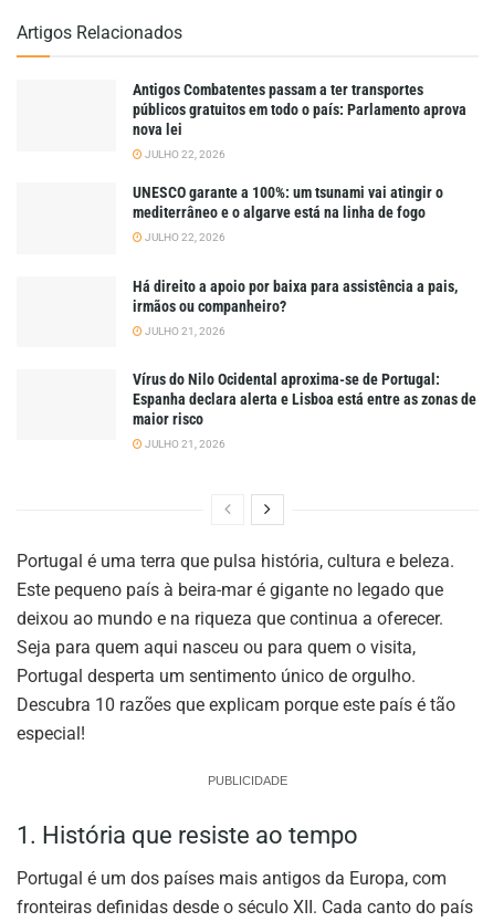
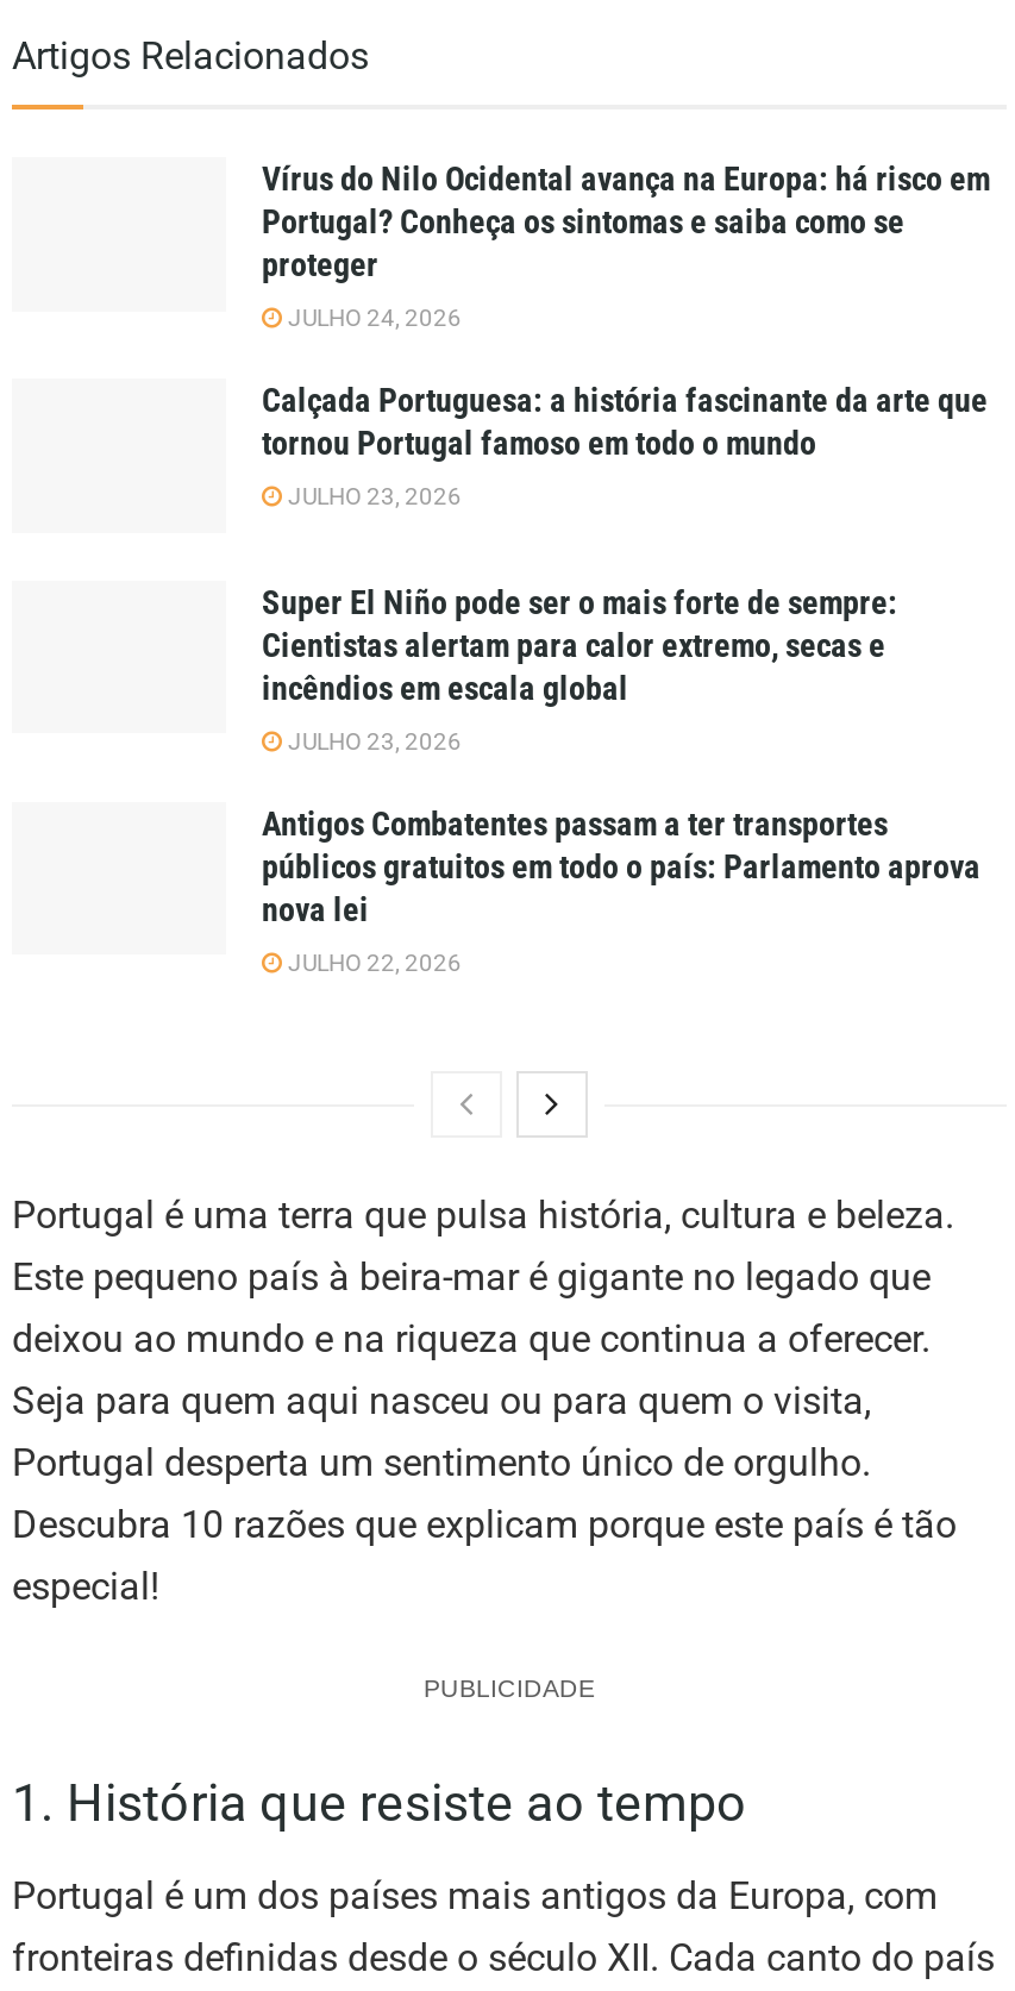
none -> [262,161,990,754] Vírus do Nilo Ocidental avança na Europa: há risco em | Portugal? Conheça os sintomas e saiba como se | proteger | JULHO 24, 2026 | Calçada Portuguesa: a história fascinante da arte que | tornou Portugal famoso em todo o mundo | JULHO 23, 2026 | Super El Niño pode ser o mais forte de sempre: | Cientistas alertam para calor extremo, secas e | incêndios em escala global | JULHO 23, 2026
moved [133,81,466,161] -> [262,804,980,975]: Antigos Combatentes passam a ter transportes | públicos gratuitos em todo o país: Parlamento aprova | nova lei | JULHO 22, 2026
[133,184,476,450] UNESCO garante a 100%: um tsunami vai atingir o | mediterrâneo e o algarve está na linha de fogo | JULHO 22, 2026 | Há direito a apoio por baixa para assistência a pais, | irmãos ou companheiro? | JULHO 21, 2026 | Vírus do Nilo Ocidental aproxima-se de Portugal: | Espanha declara alerta e Lisboa está entre as zonas de | maior risco | JULHO 21, 2026 -> none

